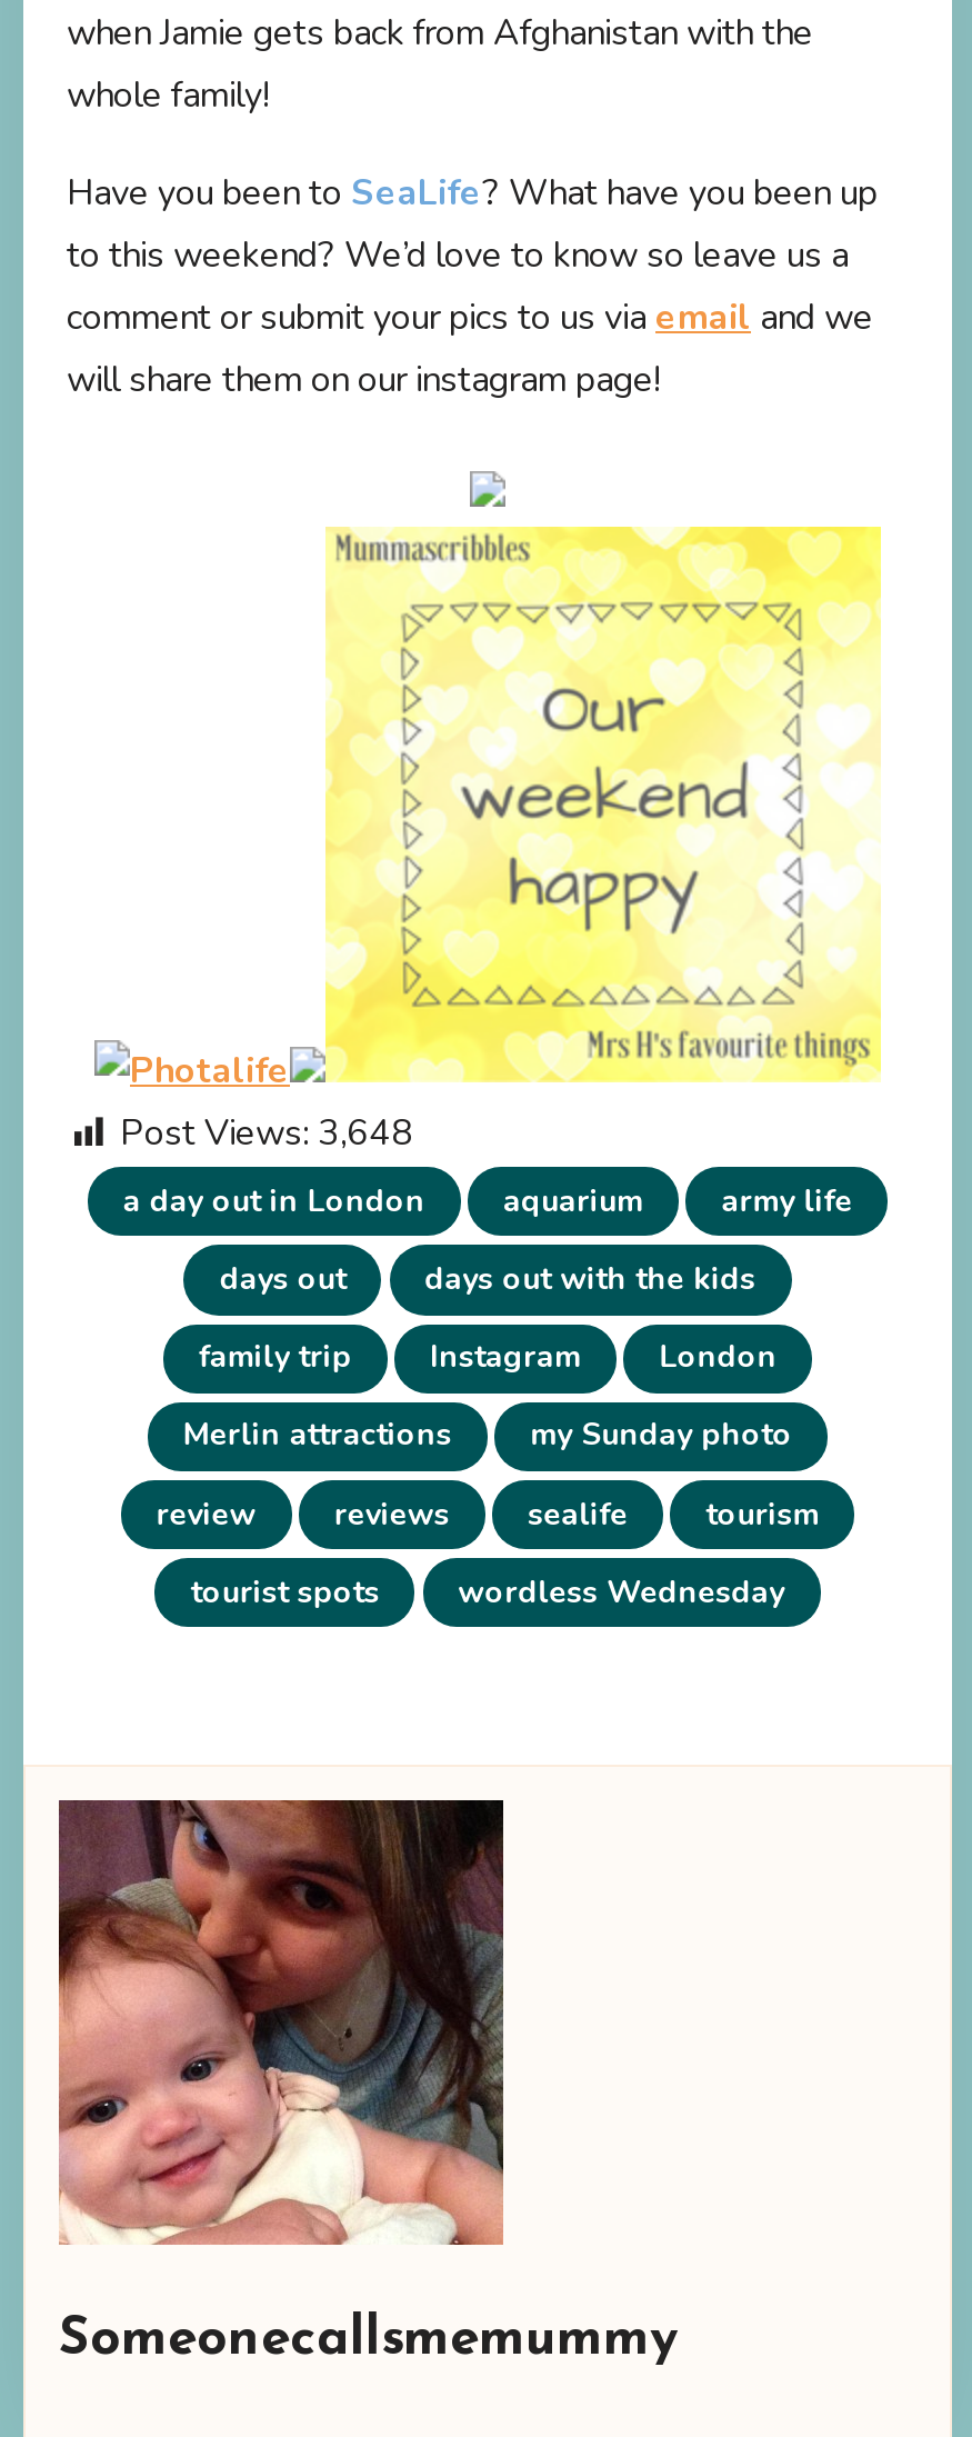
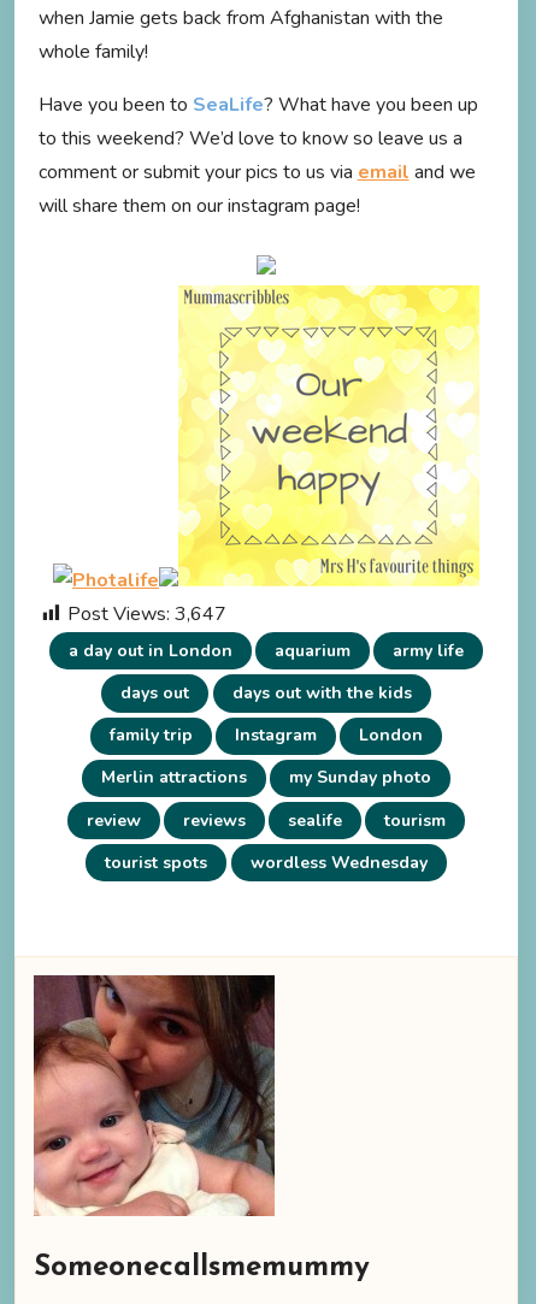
[120,1108,413,1157] Post Views: 3,648 -> [67,600,226,627] Post Views: 3,647

